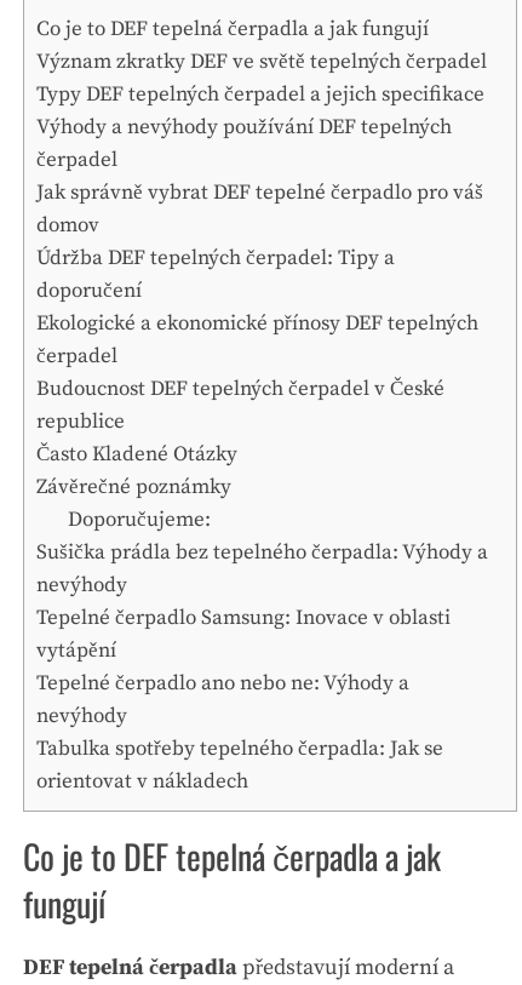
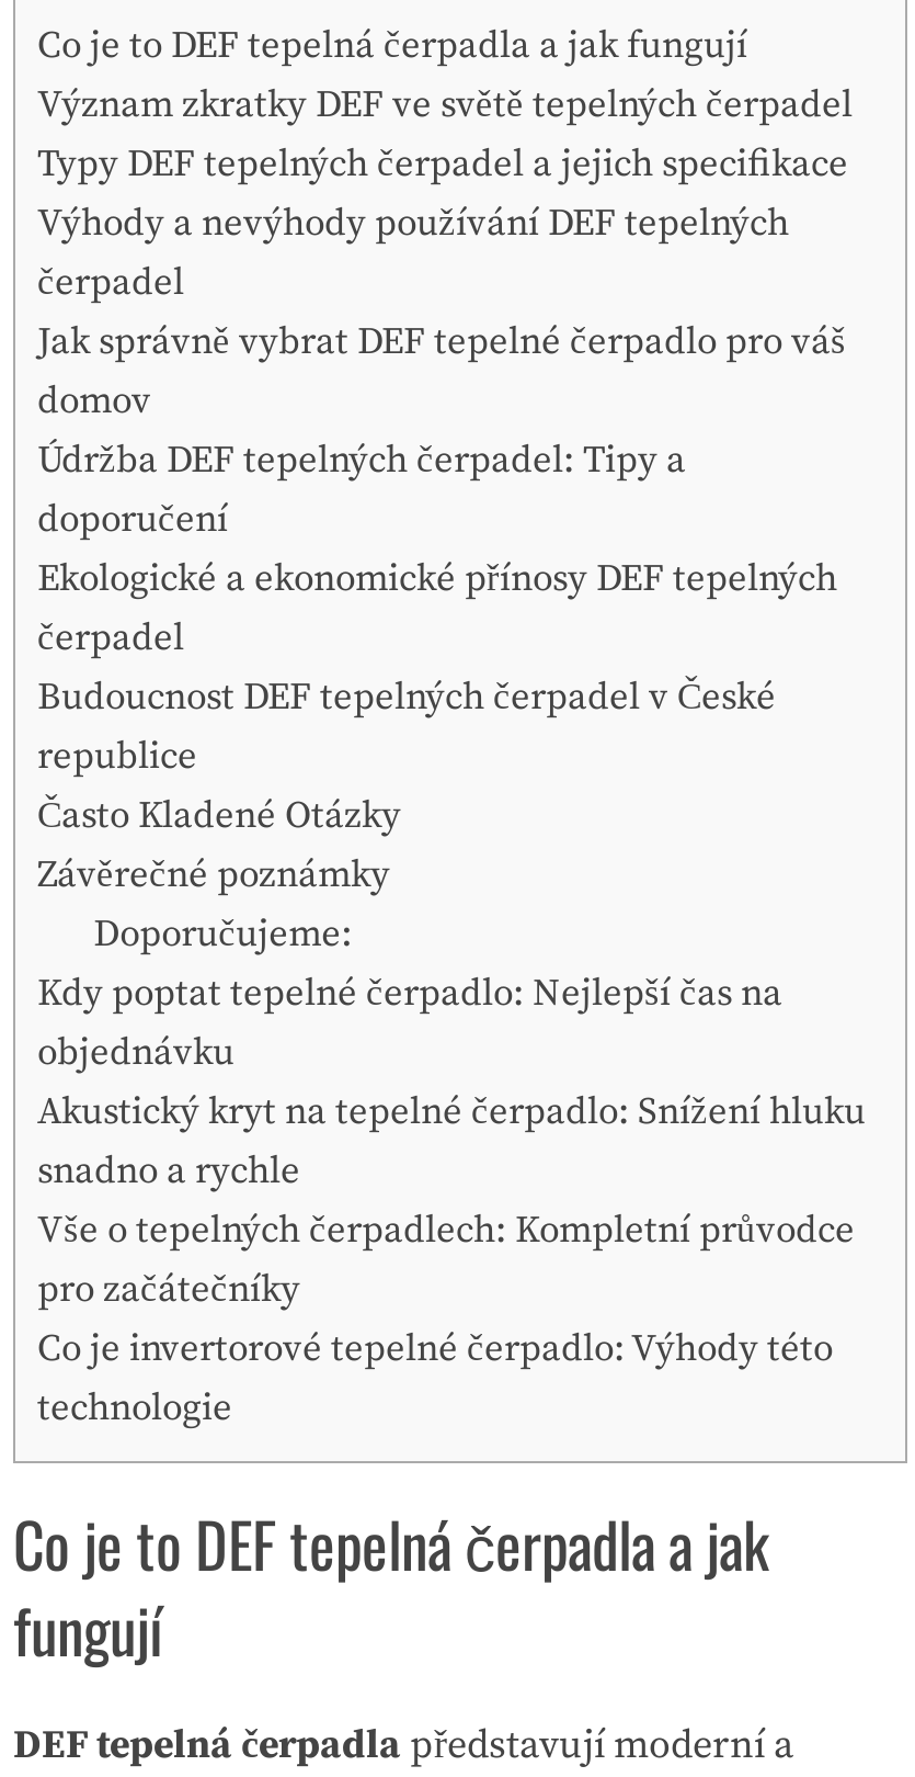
[36,539,488,794] Sušička prádla bez tepelného čerpadla: Výhody a | nevýhody | Tepelné čerpadlo Samsung: Inovace v oblasti | vytápění | Tepelné čerpadlo ano nebo ne: Výhody a | nevýhody | Tabulka spotřeby tepelného čerpadla: Jak se | orientovat v nákladech -> [37,969,866,1432] Kdy poptat tepelné čerpadlo: Nejlepší čas na | objednávku | Akustický kryt na tepelné čerpadlo: Snížení hluku | snadno a rychle | Vše o tepelných čerpadlech: Kompletní průvodce | pro začátečníky | Co je invertorové tepelné čerpadlo: Výhody této | technologie

